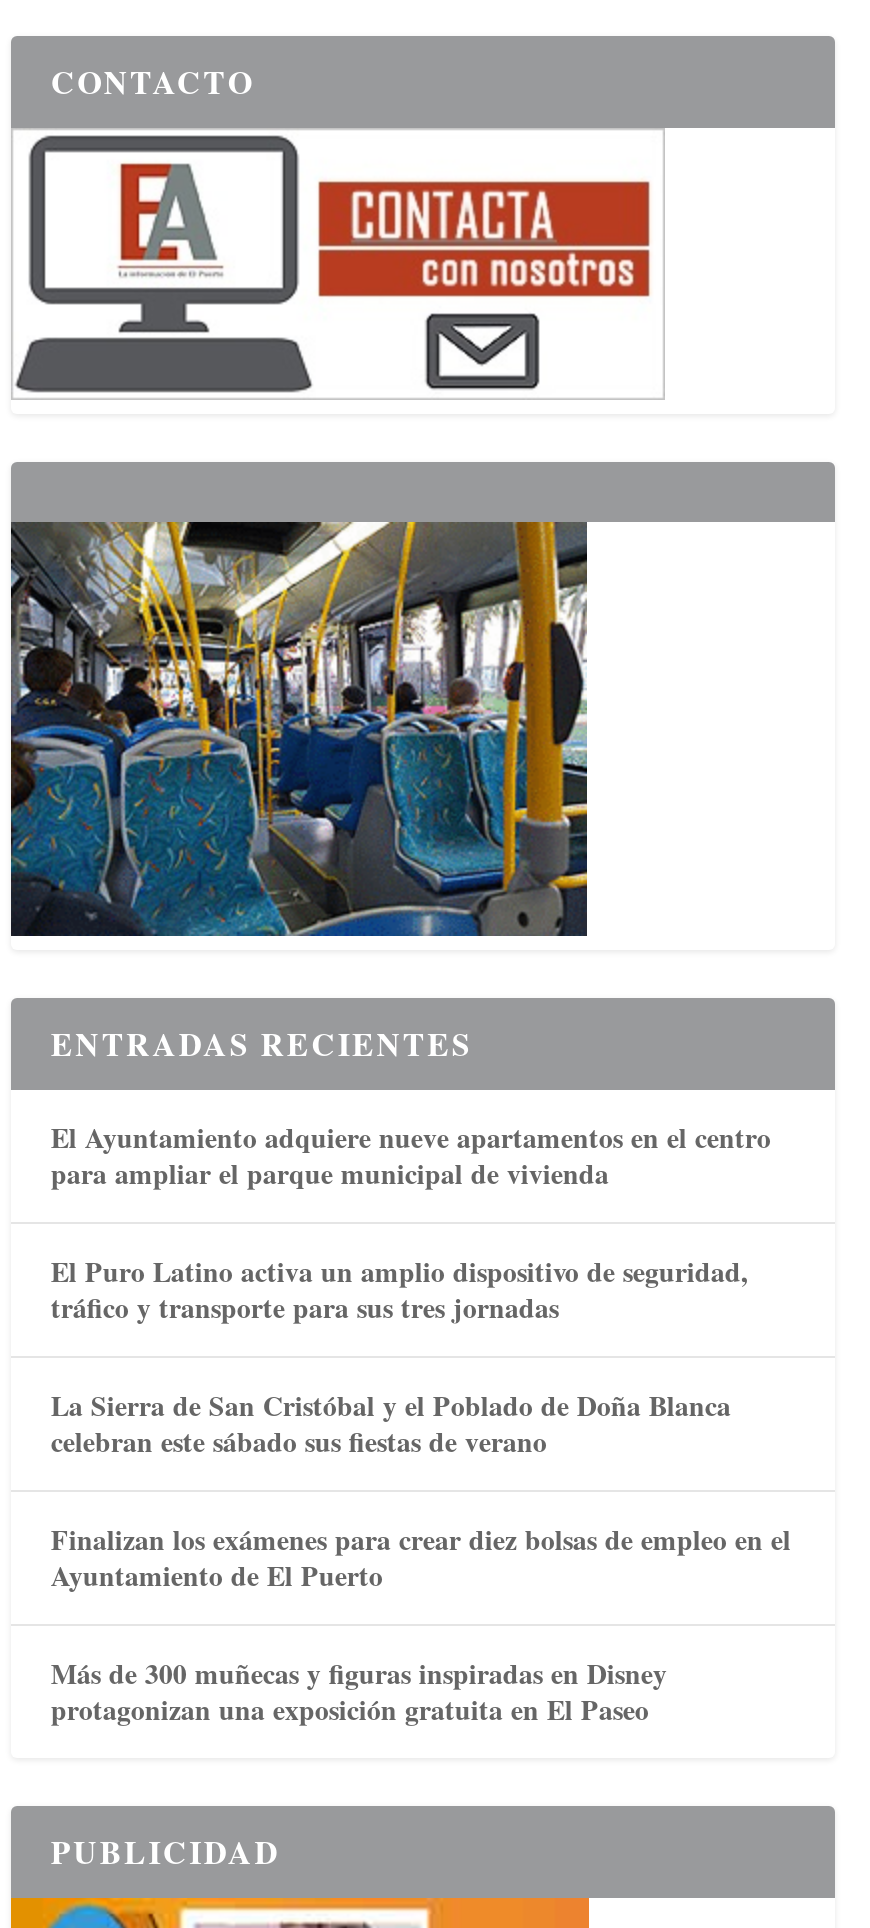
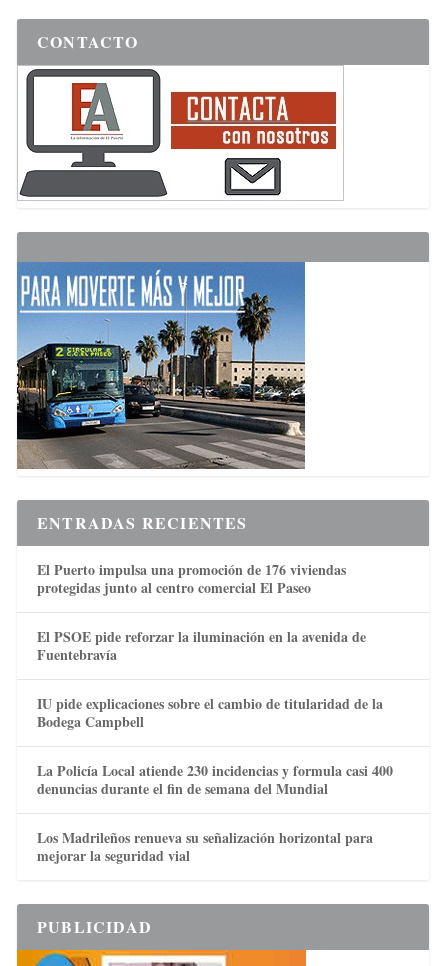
[9,520,589,938] [image] -> [16,262,306,470] [image]
[51,1115,771,1193] El Ayuntamiento adquiere nueve apartamentos en el centro | para ampliar el parque municipal de vivienda -> [37,559,346,598] El Puerto impulsa una promoción de 176 viviendas | protegidas junto al centro comercial El Paseo
[51,1249,749,1327] El Puro Latino activa un amplio dispositivo de seguridad, | tráfico y transporte para sus tres jornadas -> [37,626,366,665] El PSOE pide reforzar la iluminación en la avenida de | Fuentebravía
[51,1383,731,1461] La Sierra de San Cristóbal y el Poblado de Doña Blanca | celebran este sábado sus fiestas de verano -> [37,693,383,732] IU pide explicaciones sobre el cambio de titularidad de la | Bodega Campbell
[51,1517,791,1595] Finalizan los exámenes para crear diez bolsas de empleo en el | Ayuntamiento de El Puerto -> [37,760,393,799] La Policía Local atiende 230 incidencias y formula casi 400 | denuncias durante el fin de semana del Mundial
[51,1651,667,1729] Más de 300 muñecas y figuras inspiradas en Disney | protagonizan una exposición gratuita en El Paseo -> [37,827,373,866] Los Madrileños renueva su señalización horizontal para | mejorar la seguridad vial

